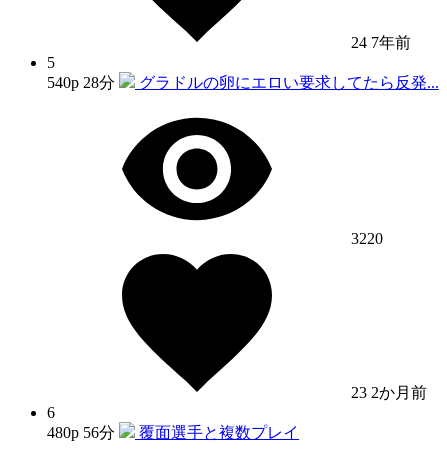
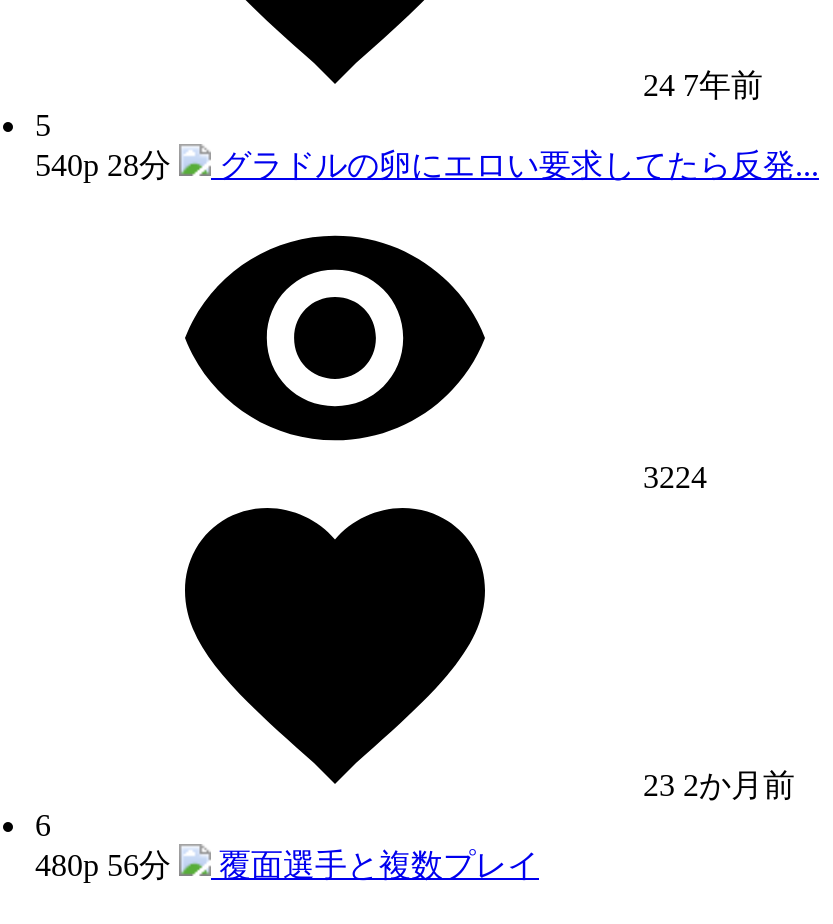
[347,230,383,247] 3220 -> [635,460,707,494] 3224

